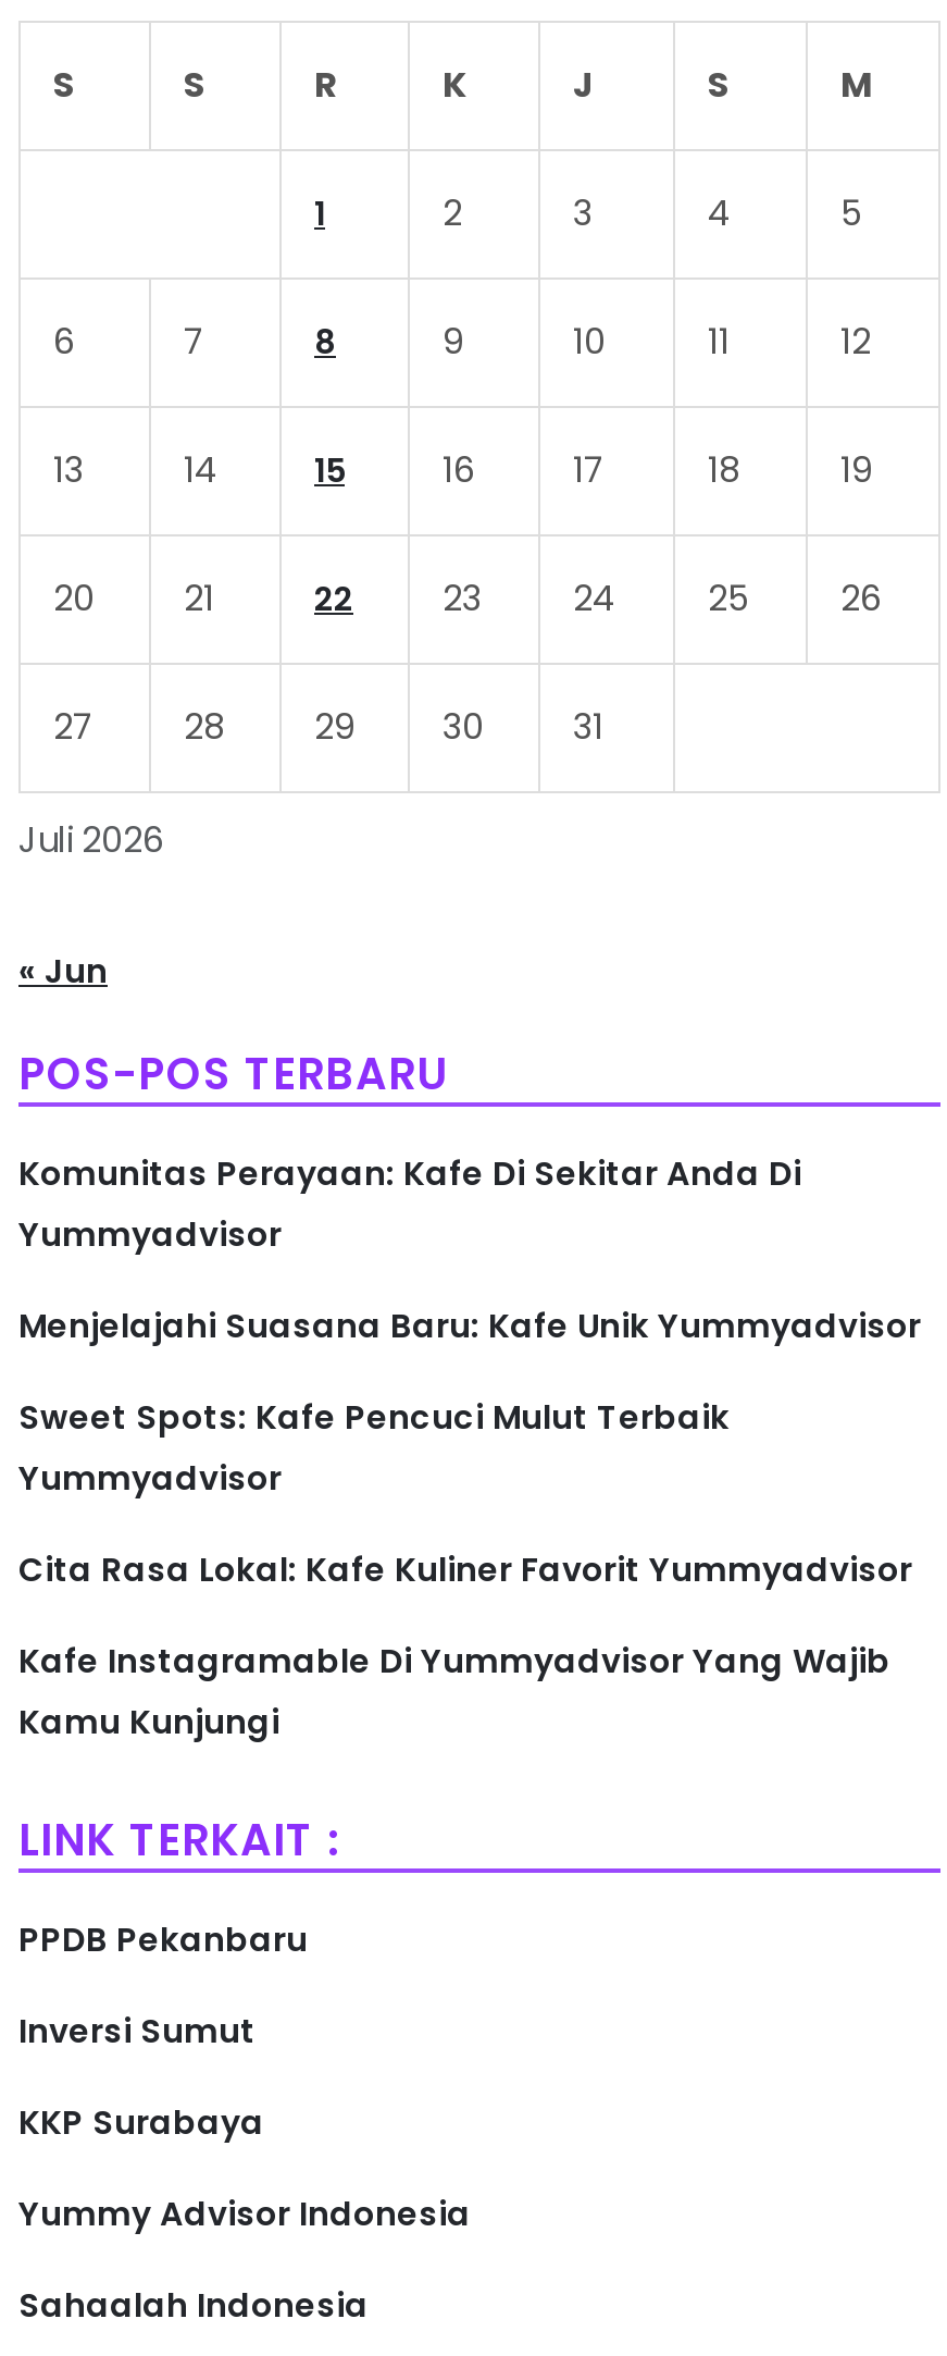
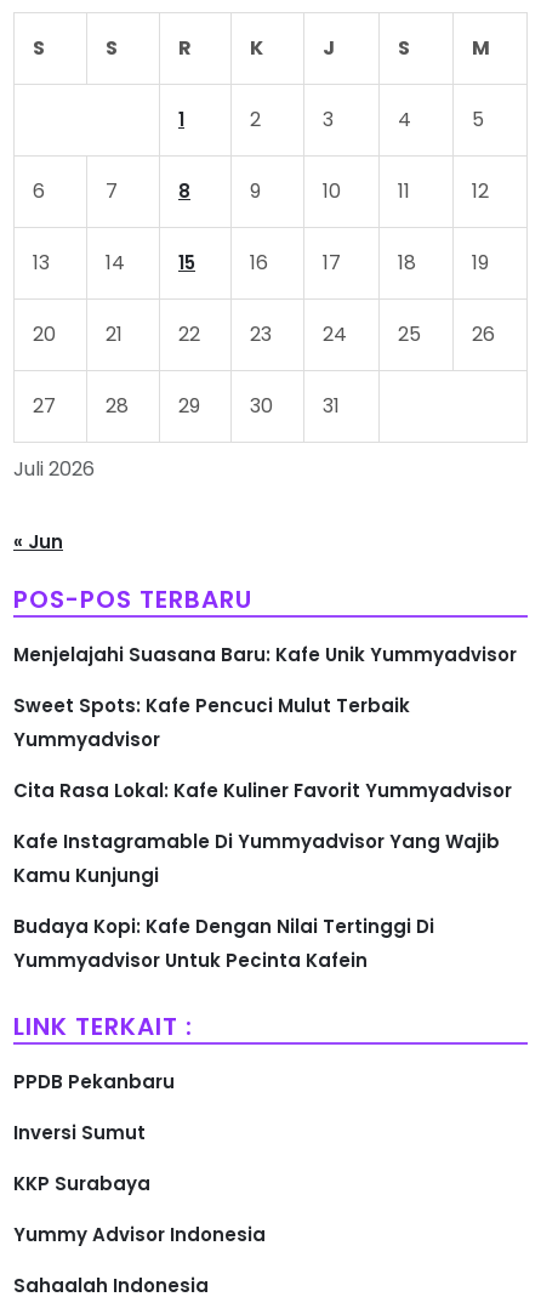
[18,1150,801,1257] Komunitas Perayaan: Kafe Di Sekitar Anda Di | Yummyadvisor -> none
moved [18,1303,921,1744] -> [13,642,517,888]: Menjelajahi Suasana Baru: Kafe Unik Yummyadvisor | Sweet Spots: Kafe Pencuci Mulut Terbaik | Yummyadvisor | Cita Rasa Lokal: Kafe Kuliner Favorit Yummyadvisor | Kafe Instagramable Di Yummyadvisor Yang Wajib | Kamu Kunjungi
none -> [13,914,434,973] Budaya Kopi: Kafe Dengan Nilai Tertinggi Di | Yummyadvisor Untuk Pecinta Kafein

